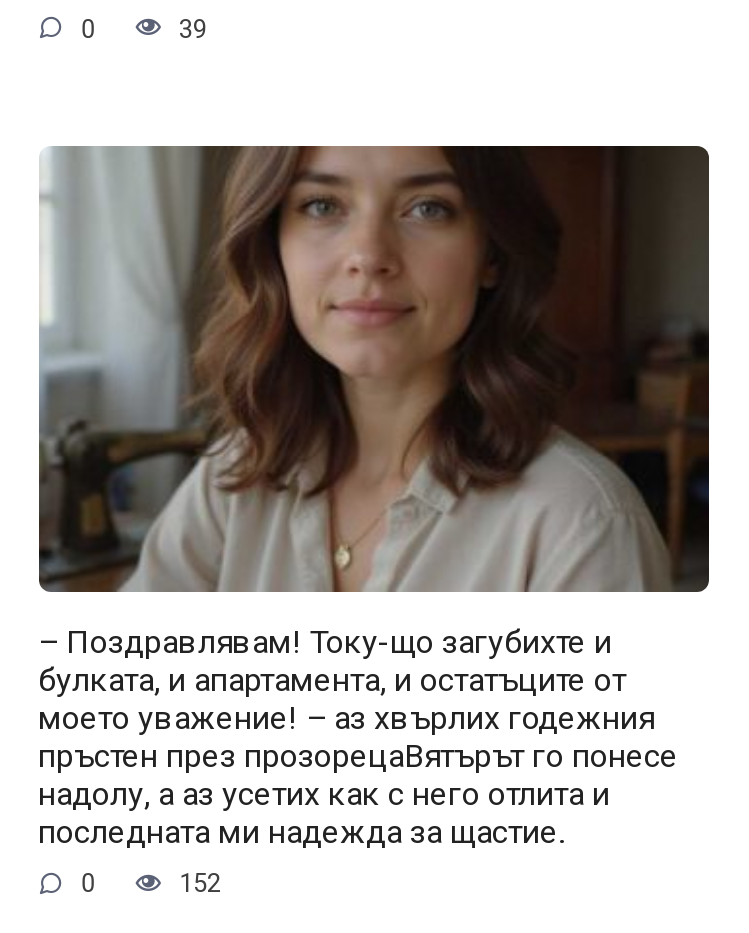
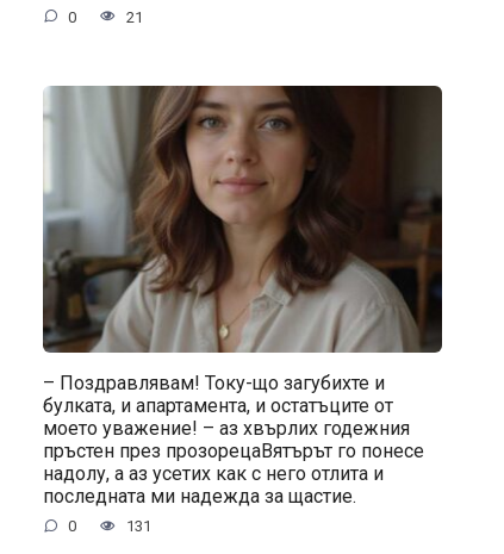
[179,13,207,43] 39 -> [126,8,143,26] 21
[179,868,221,898] 152 -> [126,517,151,535] 131

